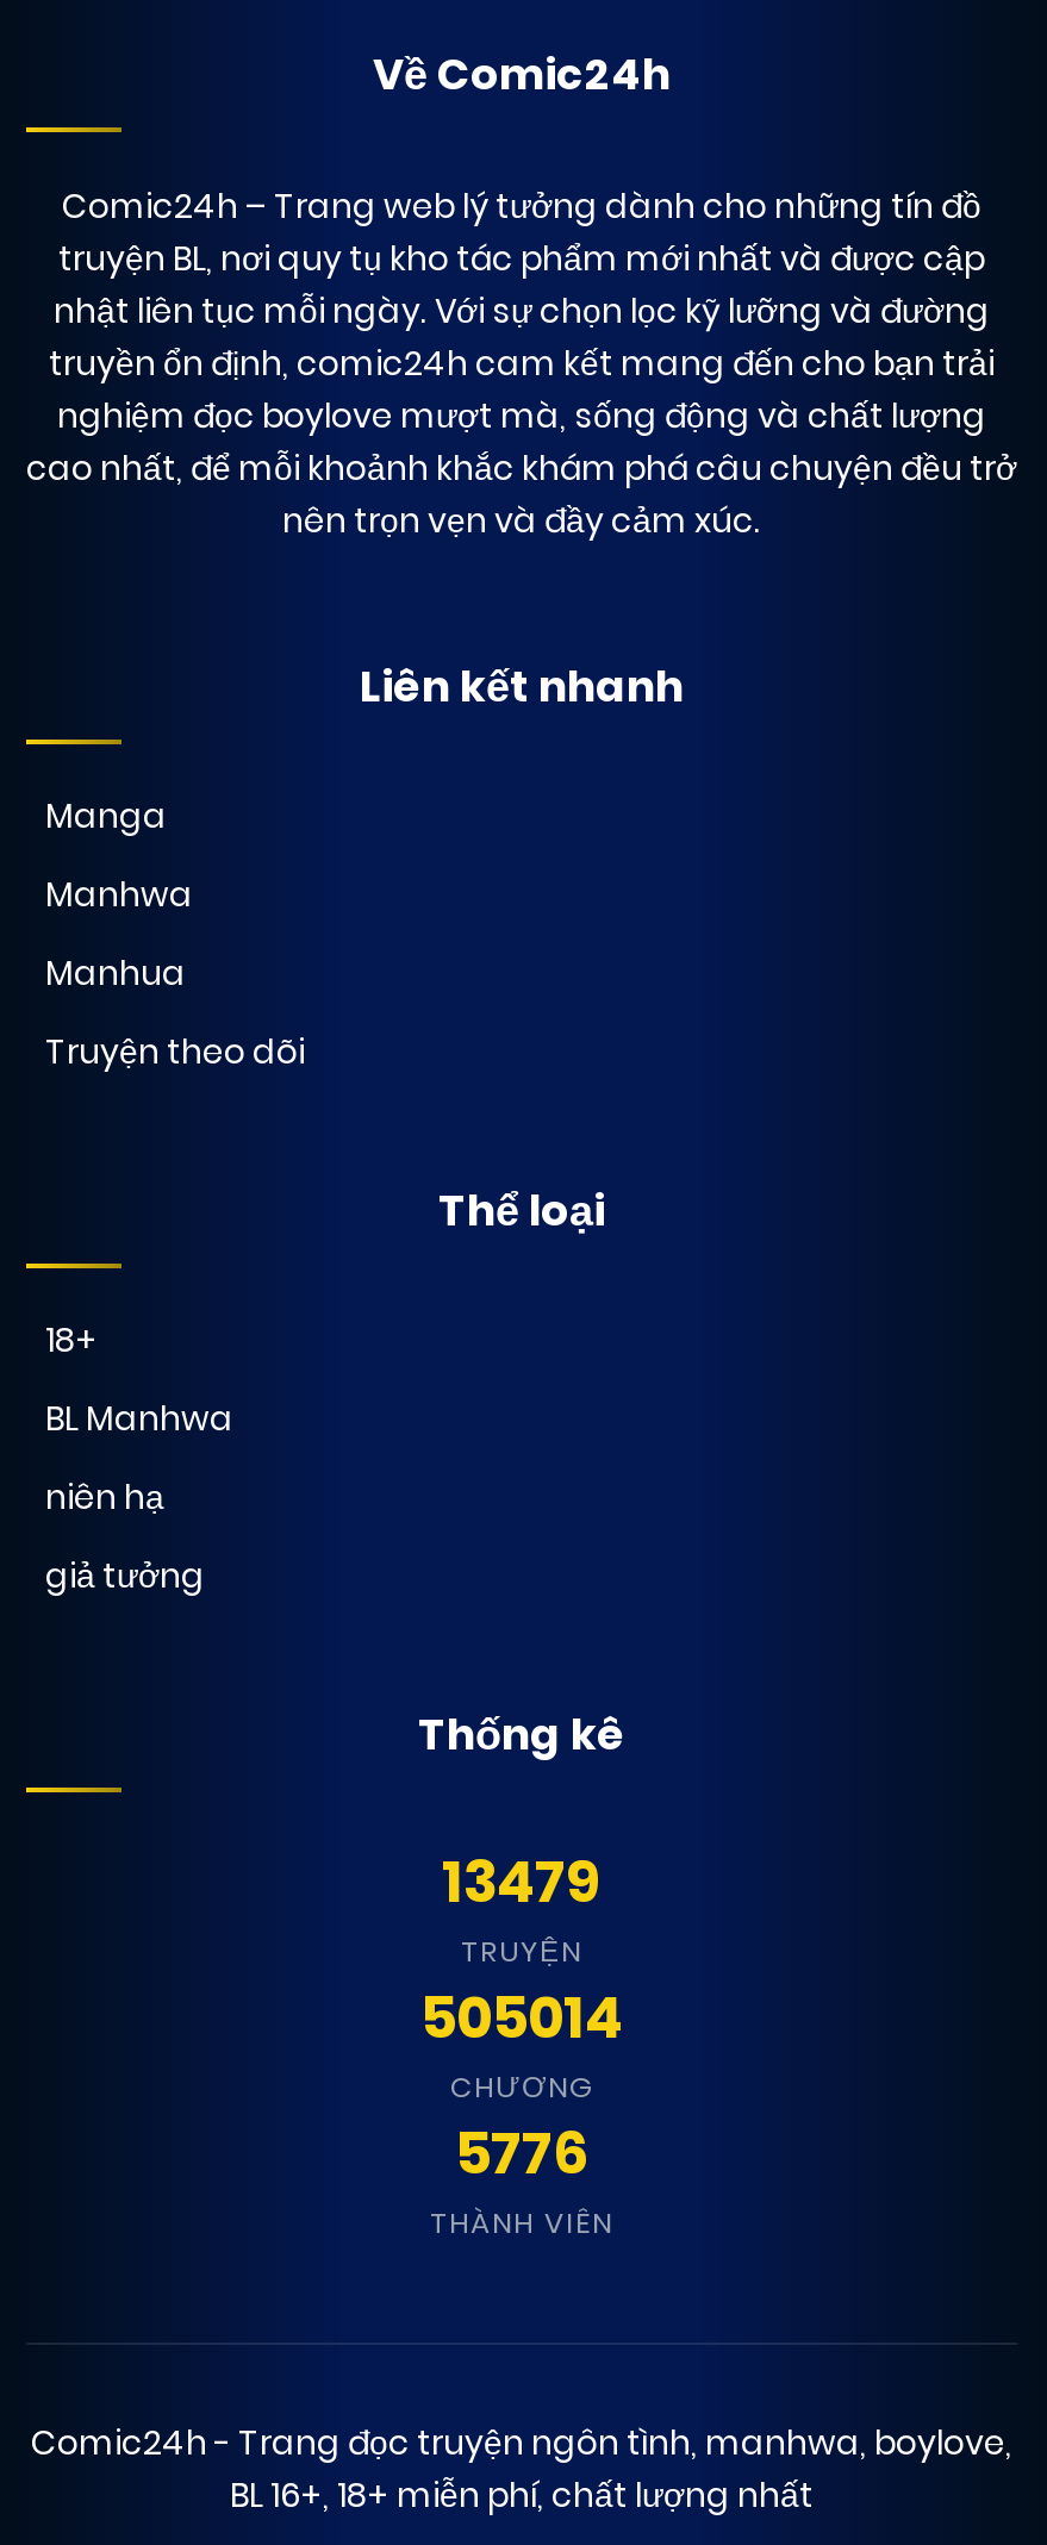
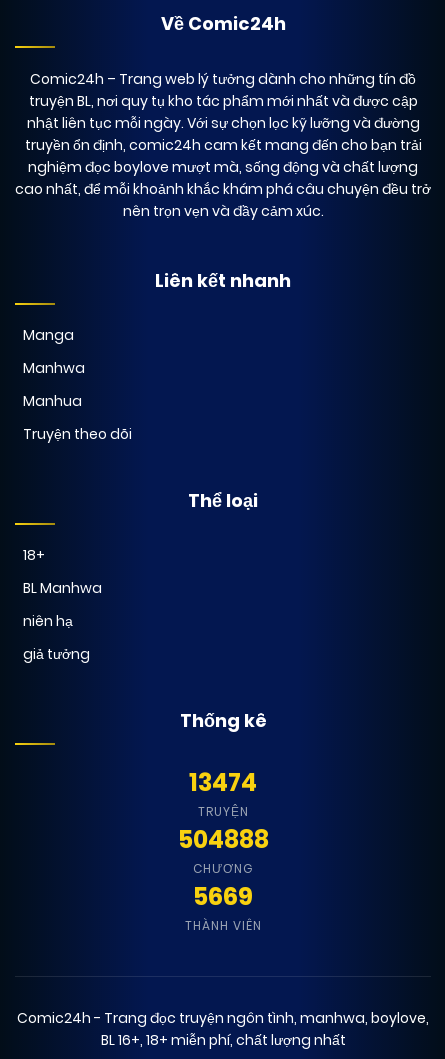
[442,1842,602,1921] 13479 -> [189,766,257,799] 13474
[420,1978,623,2057] 505014 -> [177,823,268,856] 504888
[455,2114,588,2192] 5776 -> [193,880,253,913] 5669

